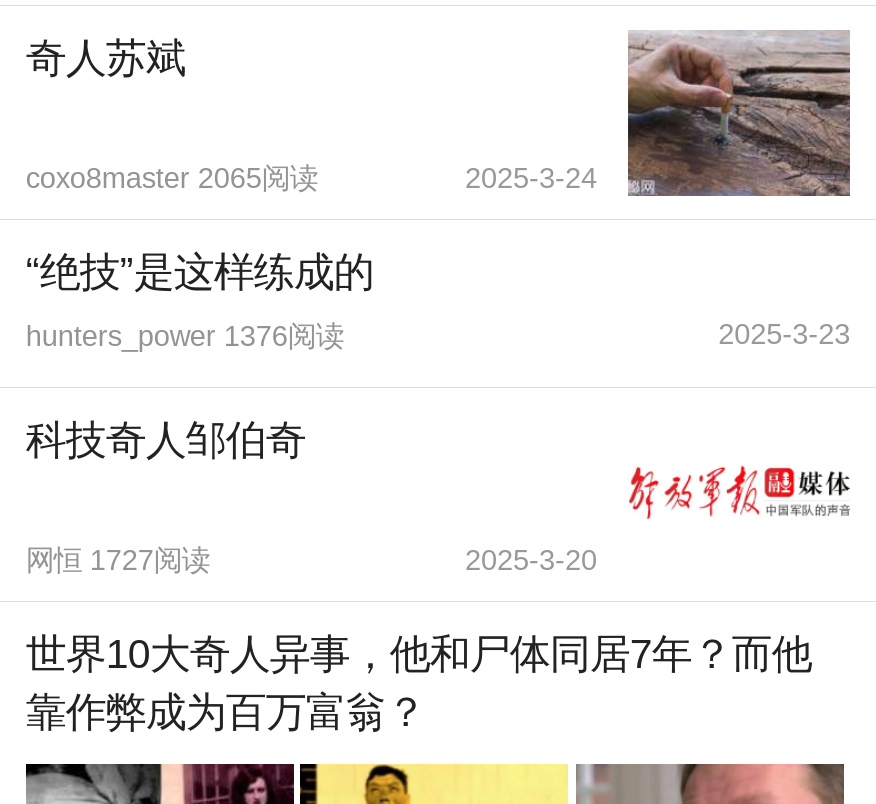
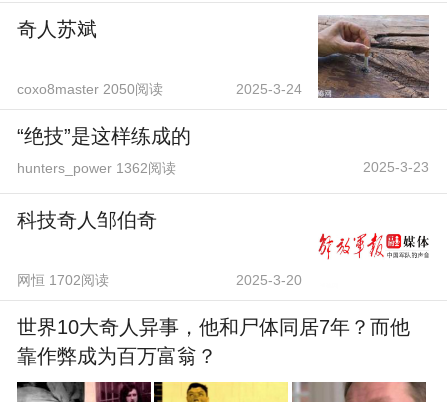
[26,161,318,193] coxo8master 2065阅读 -> [17,80,163,96] coxo8master 2050阅读
[26,321,344,353] hunters_power 1376阅读 -> [17,160,176,176] hunters_power 1362阅读
[26,543,210,575] 网恒 1727阅读 -> [17,272,109,288] 网恒 1702阅读

